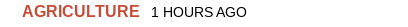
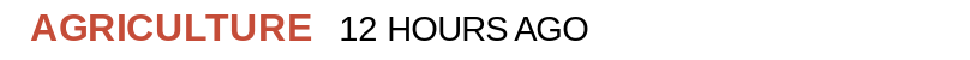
[22,3,247,20] AGRICULTURE 1 HOURS AGO -> [30,7,589,48] AGRICULTURE 12 HOURS AGO

